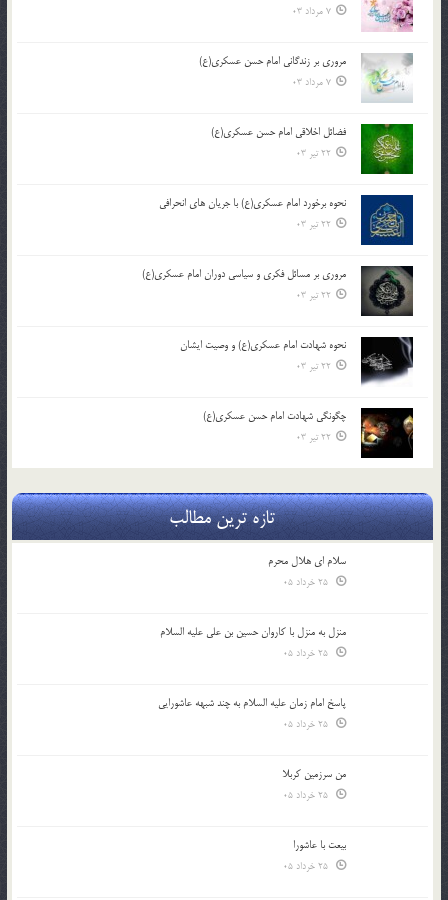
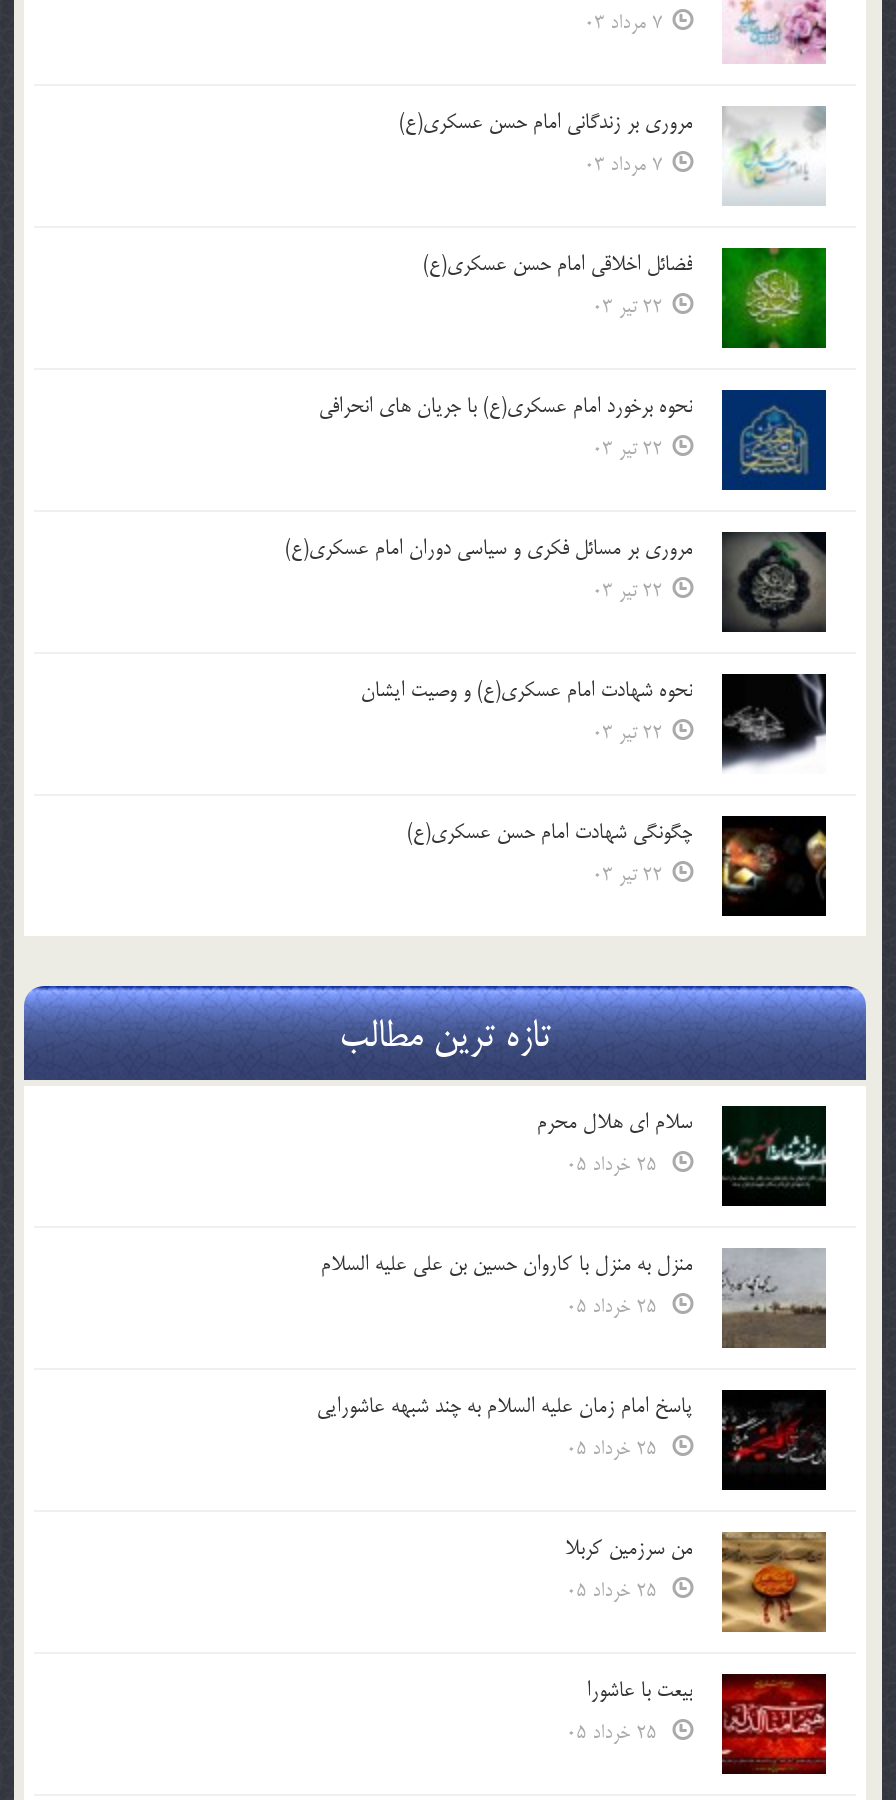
none -> [720,1104,828,1208] [image]
none -> [720,1248,828,1350] [image]
none -> [720,1388,828,1492] [image]
none -> [720,1530,828,1634] [image]
none -> [720,1672,828,1776] [image]

